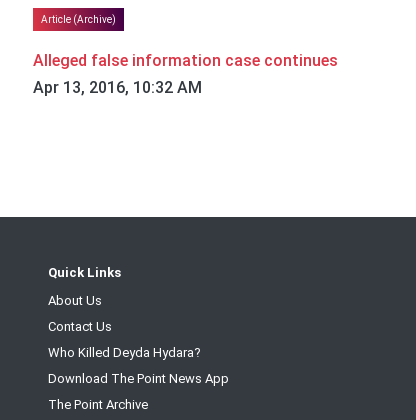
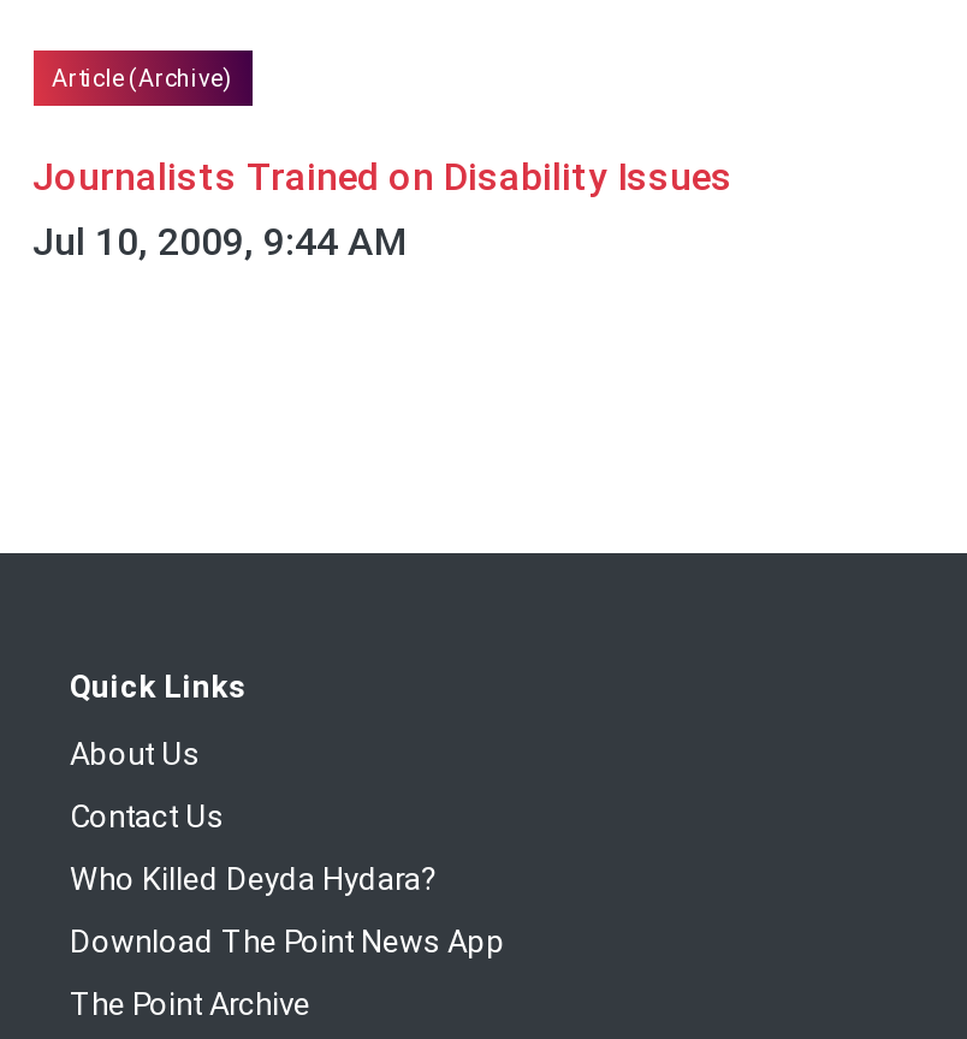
[32,51,337,97] Alleged false information case continues | Apr 13, 2016, 10:32 AM -> [32,155,732,265] Journalists Trained on Disability Issues | Jul 10, 2009, 9:44 AM

